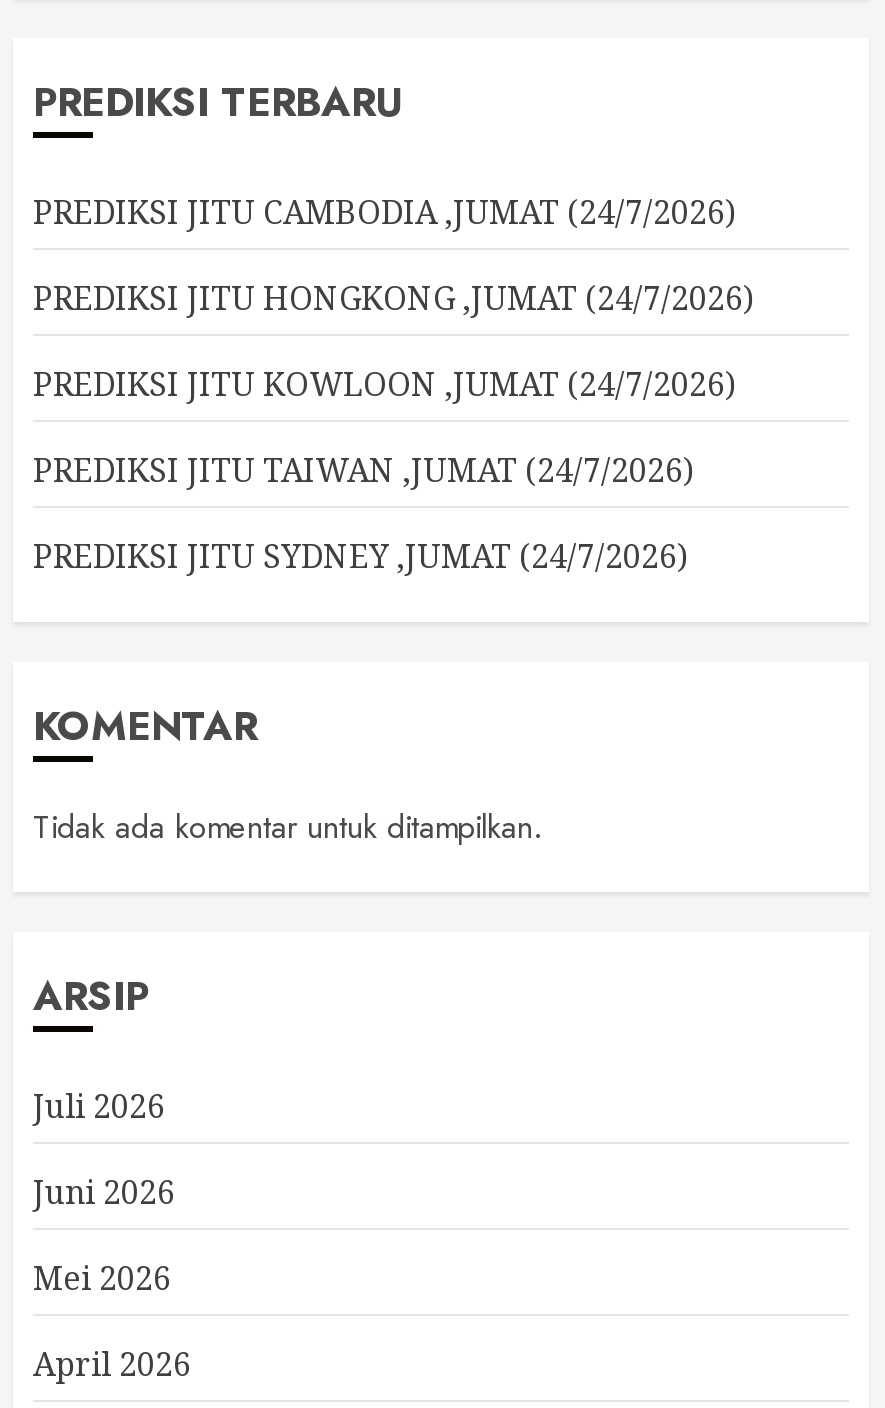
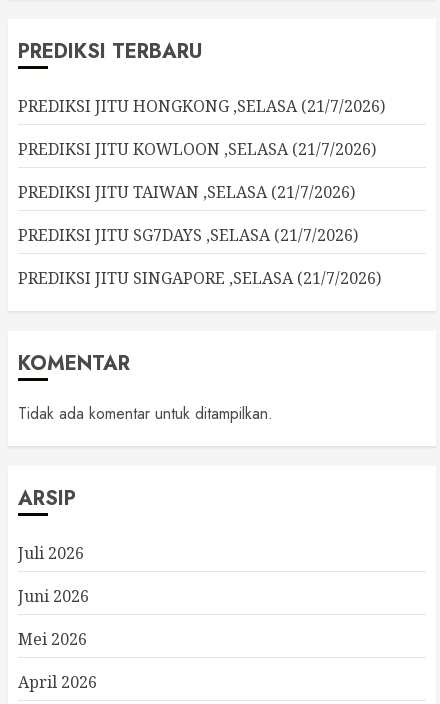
[33,190,735,234] PREDIKSI JITU CAMBODIA ,JUMAT (24/7/2026) -> [18,95,385,117] PREDIKSI JITU HONGKONG ,SELASA (21/7/2026)
[33,276,753,320] PREDIKSI JITU HONGKONG ,JUMAT (24/7/2026) -> [18,138,376,160] PREDIKSI JITU KOWLOON ,SELASA (21/7/2026)
[33,362,735,406] PREDIKSI JITU KOWLOON ,JUMAT (24/7/2026) -> [18,181,355,203] PREDIKSI JITU TAIWAN ,SELASA (21/7/2026)
[33,448,693,492] PREDIKSI JITU TAIWAN ,JUMAT (24/7/2026) -> [18,224,358,246] PREDIKSI JITU SG7DAYS ,SELASA (21/7/2026)
[33,534,687,578] PREDIKSI JITU SYDNEY ,JUMAT (24/7/2026) -> [18,267,381,289] PREDIKSI JITU SINGAPORE ,SELASA (21/7/2026)

